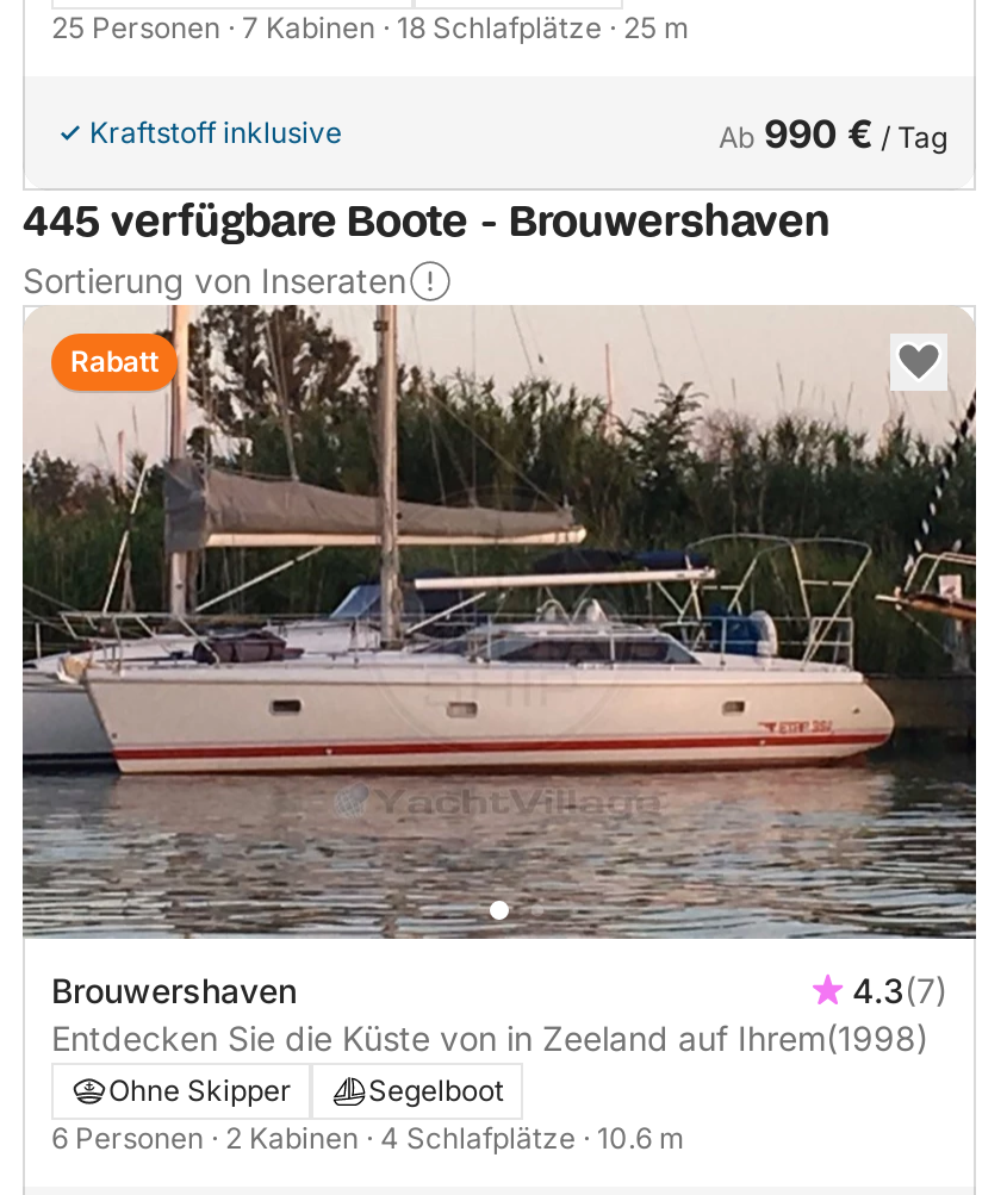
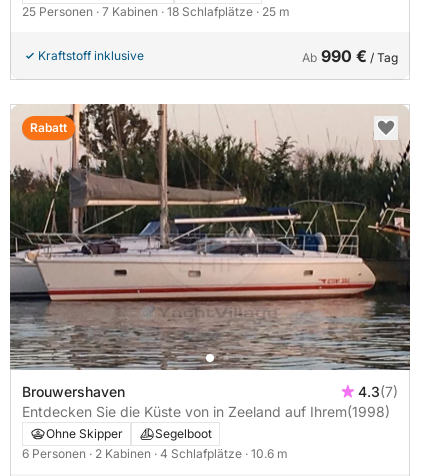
[23,194,831,299] 445 verfügbare Boote - Brouwershaven | Sortierung von Inseraten -> none

